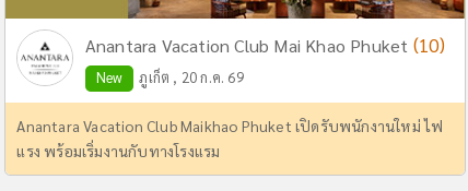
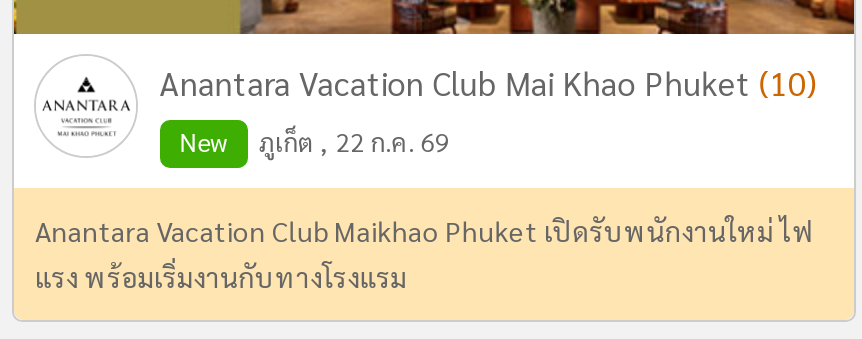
[139,68,244,86] ภูเก็ต , 20 ก.ค. 69 -> [259,124,450,158] ภูเก็ต , 22 ก.ค. 69

